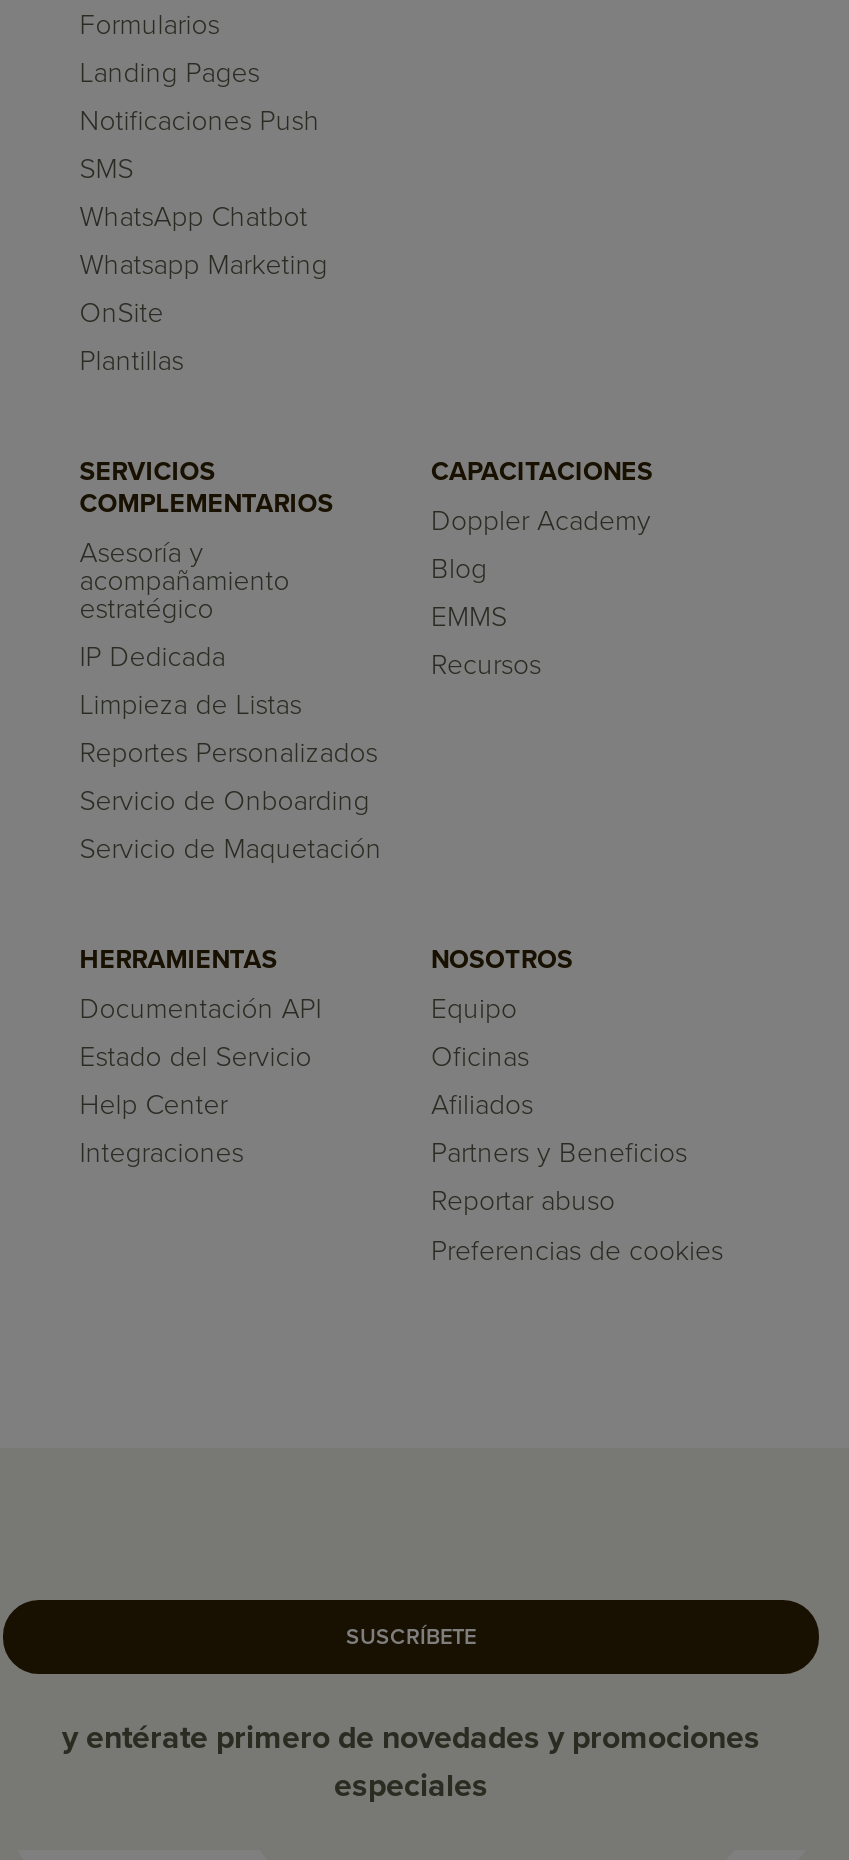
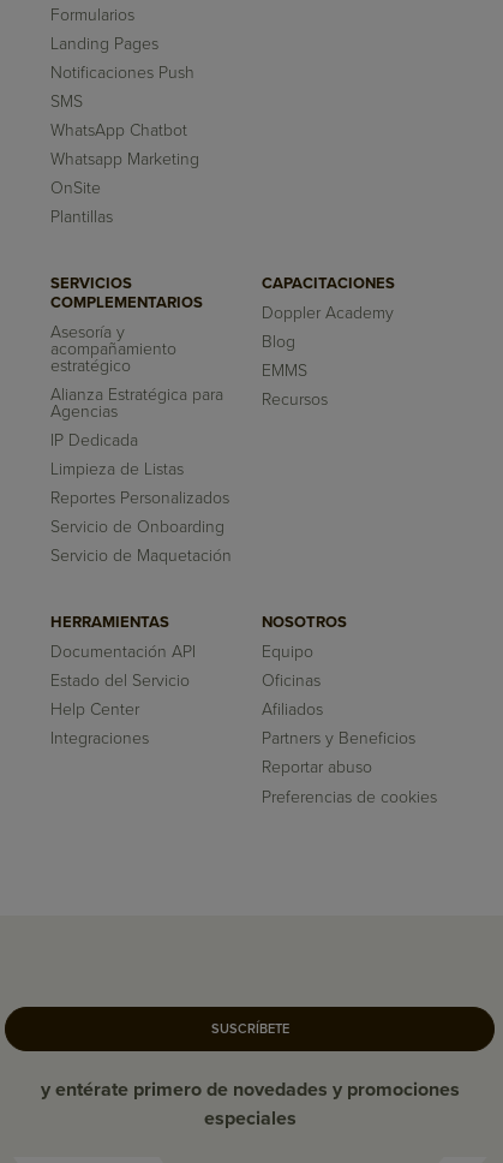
none -> [51,384,224,422] Alianza Estratégica para | Agencias

